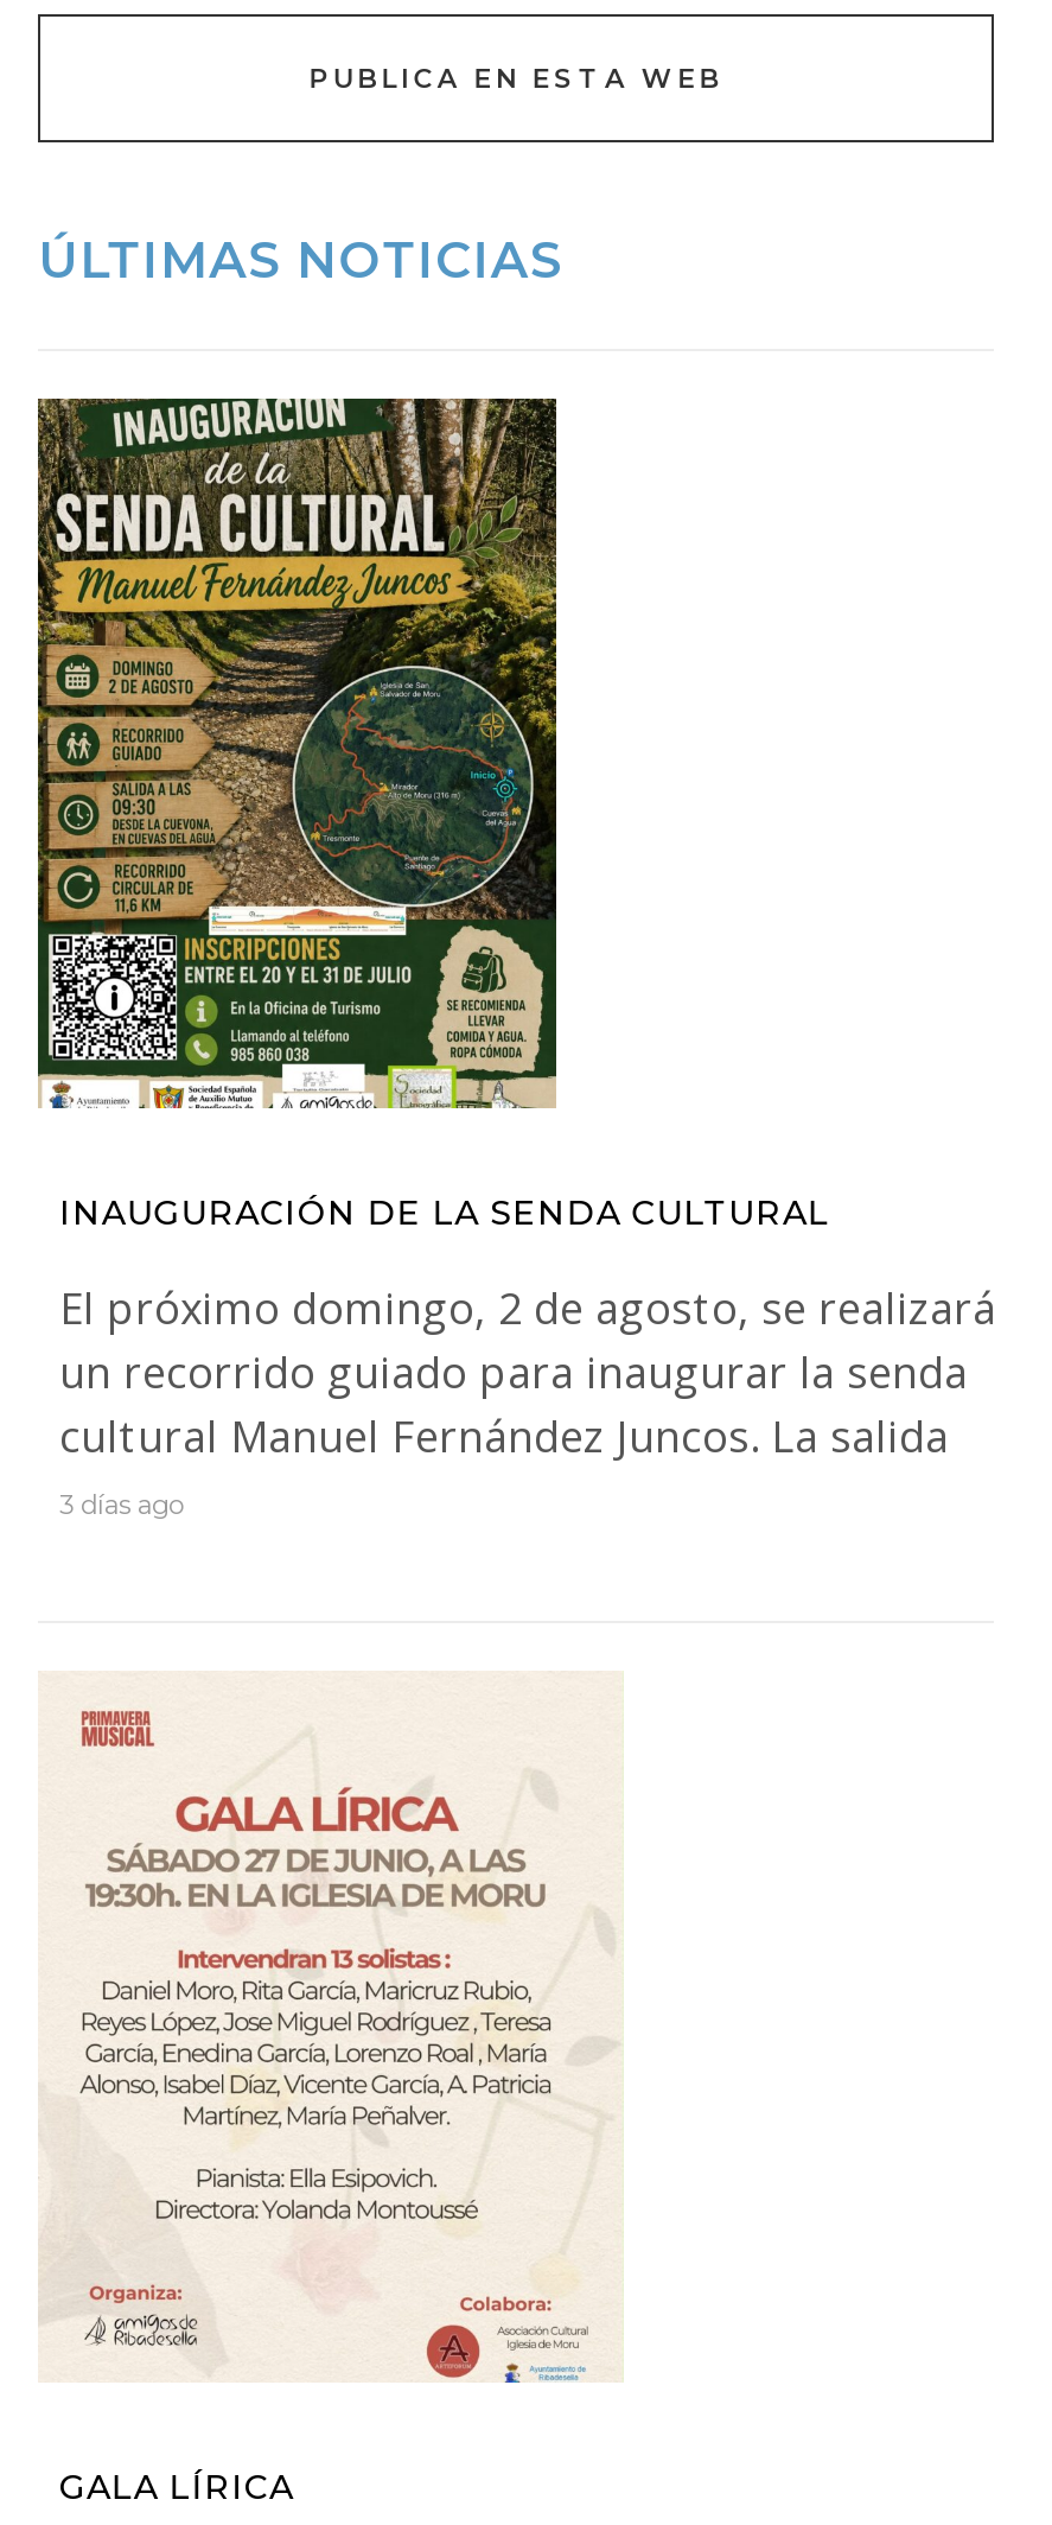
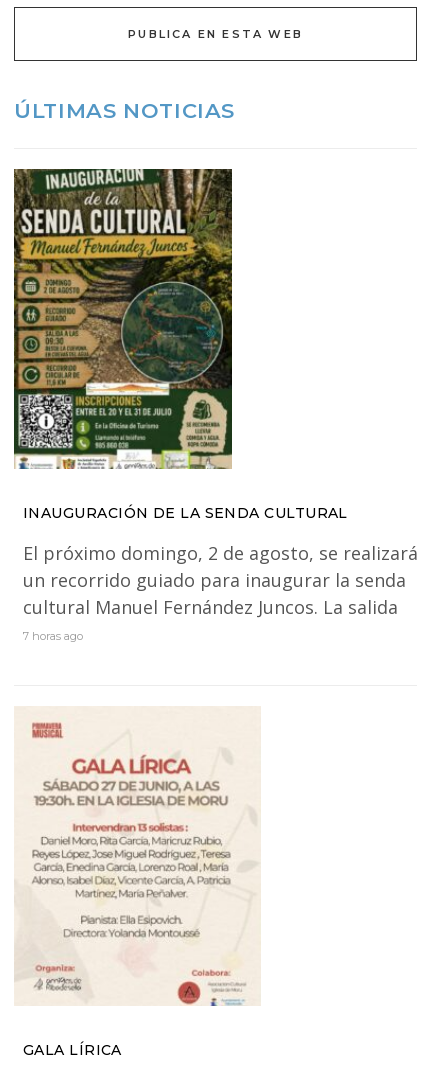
[59,1489,183,1522] 3 días ago -> [23,629,83,643] 7 horas ago

